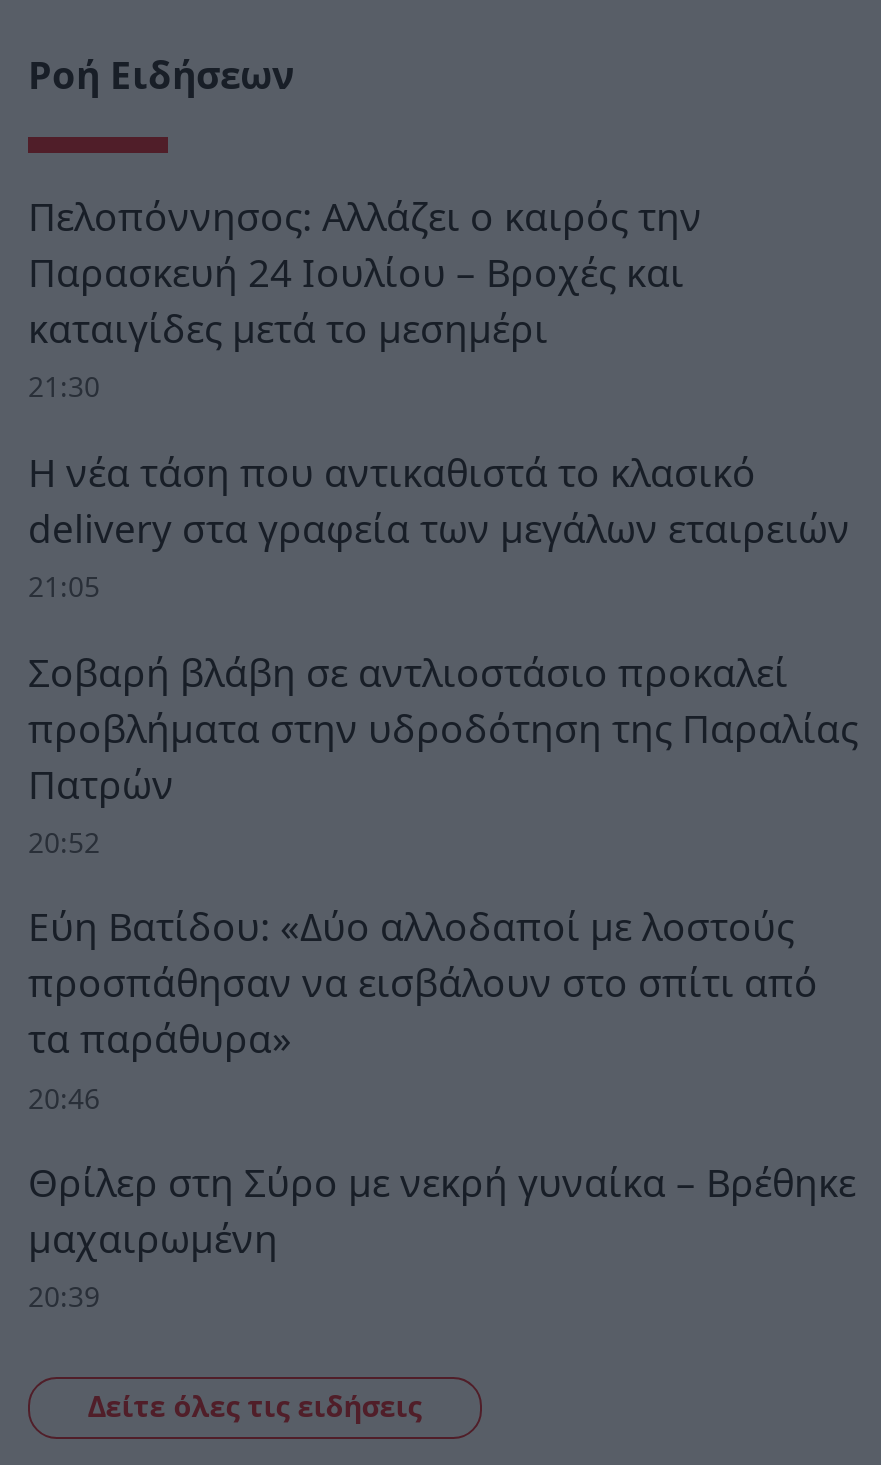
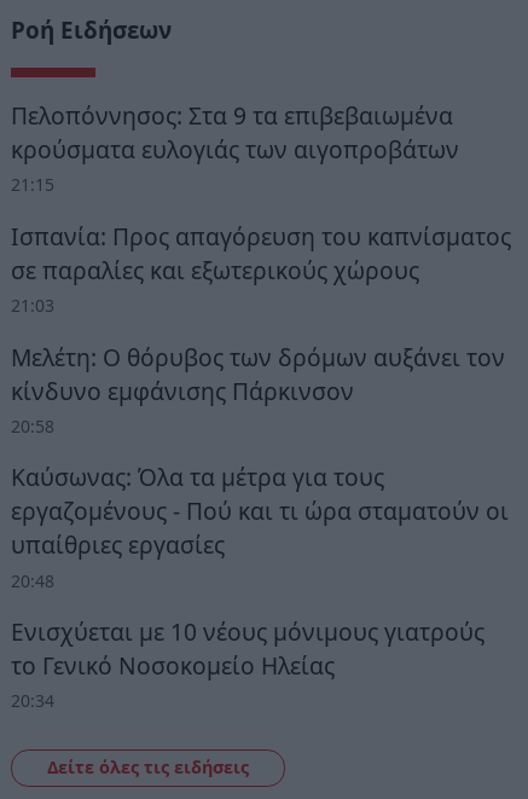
[28,189,702,405] Πελοπόννησος: Αλλάζει ο καιρός την | Παρασκευή 24 Ιουλίου – Βροχές και | καταιγίδες μετά το μεσημέρι | 21:30 -> [11,99,459,196] Πελοπόννησος: Στα 9 τα επιβεβαιωμένα | κρούσματα ευλογιάς των αιγοπροβάτων | 21:15
[28,445,850,605] Η νέα τάση που αντικαθιστά το κλασικό | delivery στα γραφεία των μεγάλων εταιρειών | 21:05 -> [11,220,511,317] Ισπανία: Προς απαγόρευση του καπνίσματος | σε παραλίες και εξωτερικούς χώρους | 21:03
[28,644,858,861] Σοβαρή βλάβη σε αντλιοστάσιο προκαλεί | προβλήματα στην υδροδότηση της Παραλίας | Πατρών | 20:52 -> [11,340,505,437] Μελέτη: Ο θόρυβος των δρόμων αυξάνει τον | κίνδυνο εμφάνισης Πάρκινσον | 20:58
[28,900,818,1116] Εύη Βατίδου: «Δύο αλλοδαποί με λοστούς | προσπάθησαν να εισβάλουν στο σπίτι από | τα παράθυρα» | 20:46 -> [11,461,509,592] Καύσωνας: Όλα τα μέτρα για τους | εργαζομένους - Πού και τι ώρα σταματούν οι | υπαίθριες εργασίες | 20:48
[28,1155,856,1316] Θρίλερ στη Σύρο με νεκρή γυναίκα – Βρέθηκε | μαχαιρωμένη | 20:39 -> [11,615,485,712] Ενισχύεται με 10 νέους μόνιμους γιατρούς | το Γενικό Νοσοκομείο Ηλείας | 20:34

